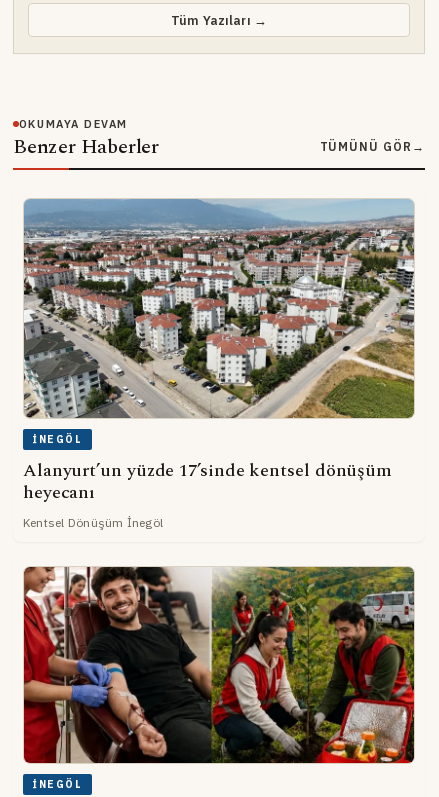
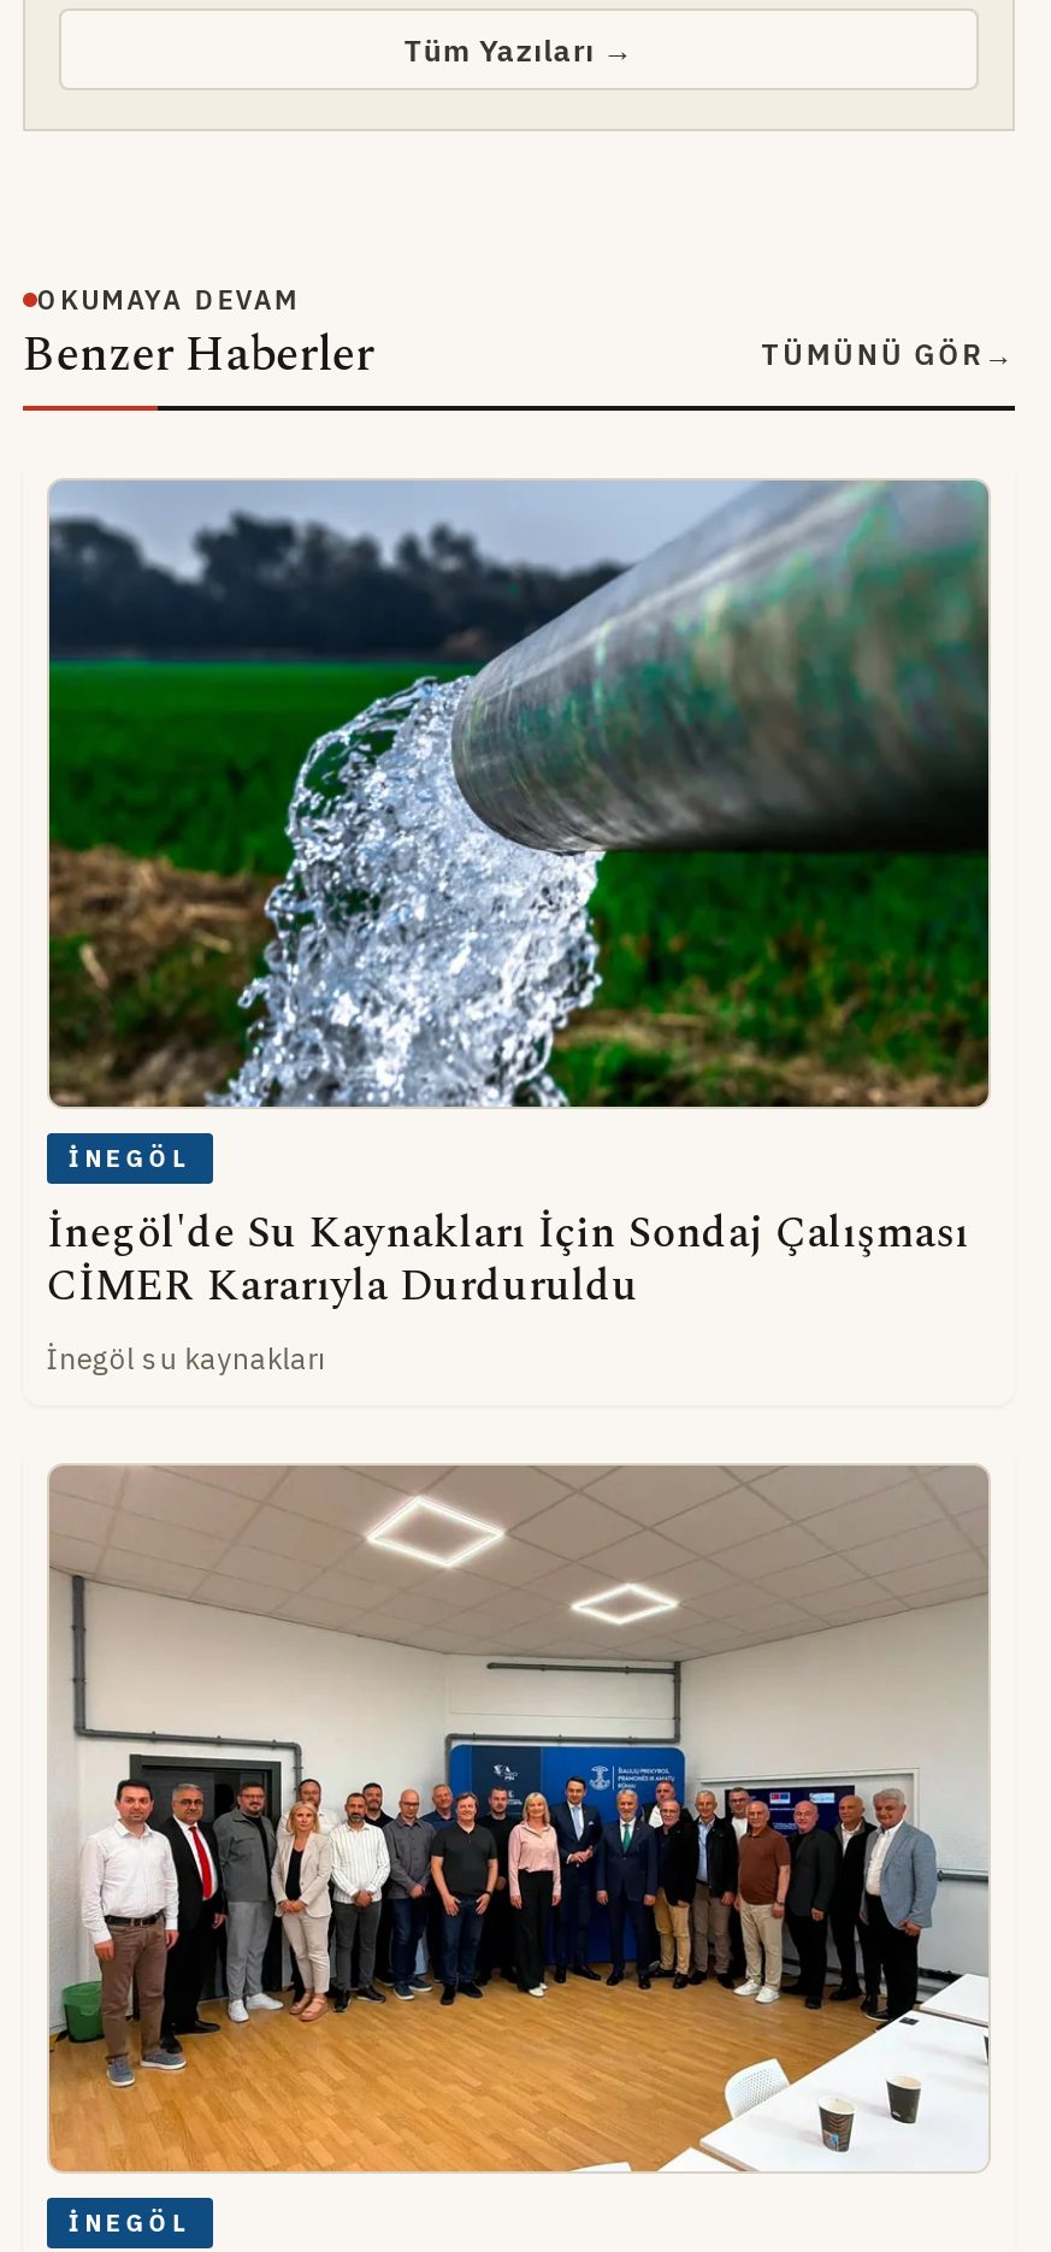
[23,199,415,419] [image] -> [47,481,991,1100] [image]
[23,457,392,530] Alanyurt’un yüzde 17’sinde kentsel dönüşüm | heyecanı | Kentsel Dönüşüm İnegöl -> [47,1201,969,1376] İnegöl'de Su Kaynakları İçin Sondaj Çalışması | CİMER Kararıyla Durduruldu | İnegöl su kaynakları
[23,567,415,764] [image] -> [47,1470,988,2171] [image]

